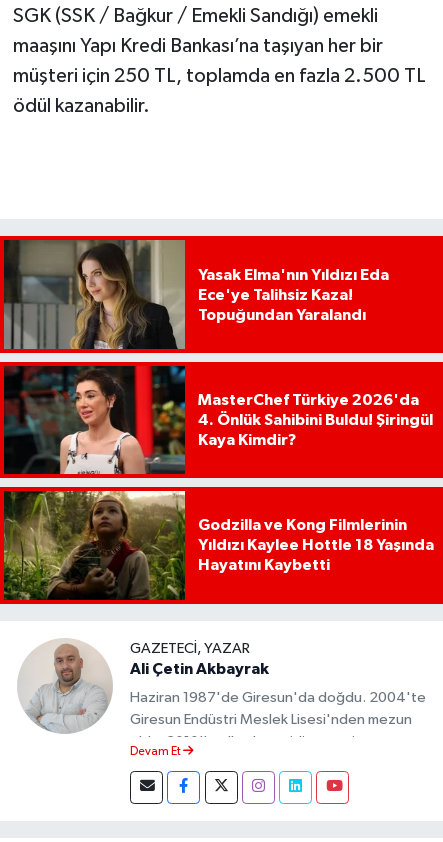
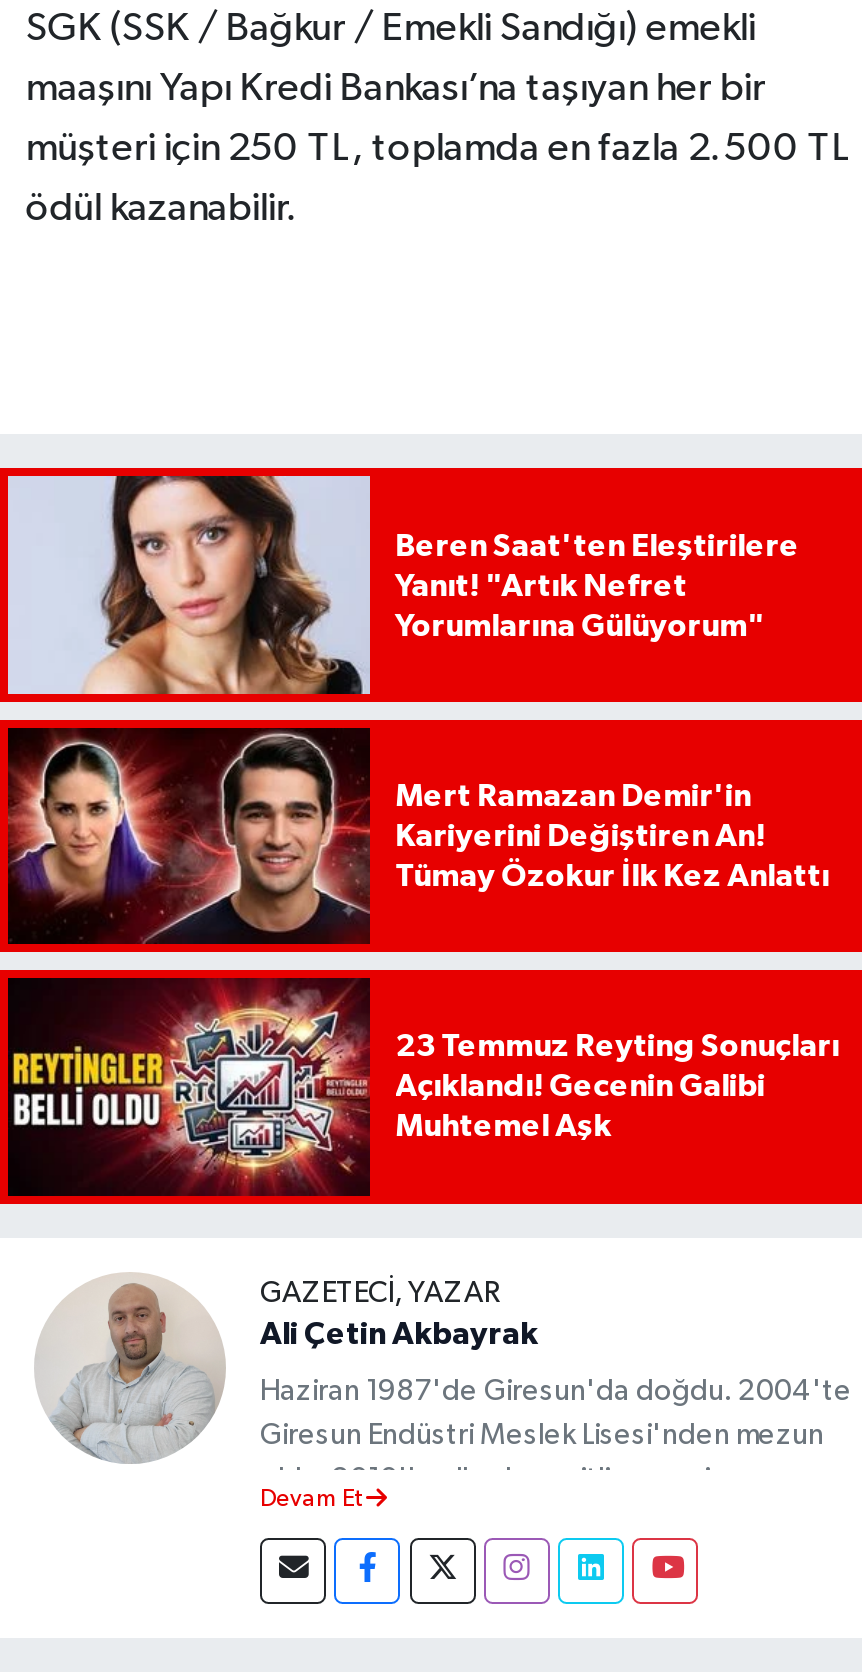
[3,239,389,350] [image] | Yasak Elma'nın Yıldızı Eda | Ece'ye Talihsiz Kaza! | Topuğundan Yaralandı -> [6,474,799,696] [image] | Beren Saat'ten Eleştirilere | Yanıt! "Artık Nefret | Yorumlarına Gülüyorum"
[4,365,433,475] [image] | MasterChef Türkiye 2026'da | 4. Önlük Sahibini Buldu! Şiringül | Kaya Kimdir? -> [8,726,829,946] [image] | Mert Ramazan Demir'in | Kariyerini Değiştiren An! | Tümay Özokur İlk Kez Anlattı
[3,490,434,601] [image] | Godzilla ve Kong Filmlerinin | Yıldızı Kaylee Hottle 18 Yaşında | Hayatını Kaybetti -> [6,976,839,1196] [image] | 23 Temmuz Reyting Sonuçları | Açıklandı! Gecenin Galibi | Muhtemel Aşk

